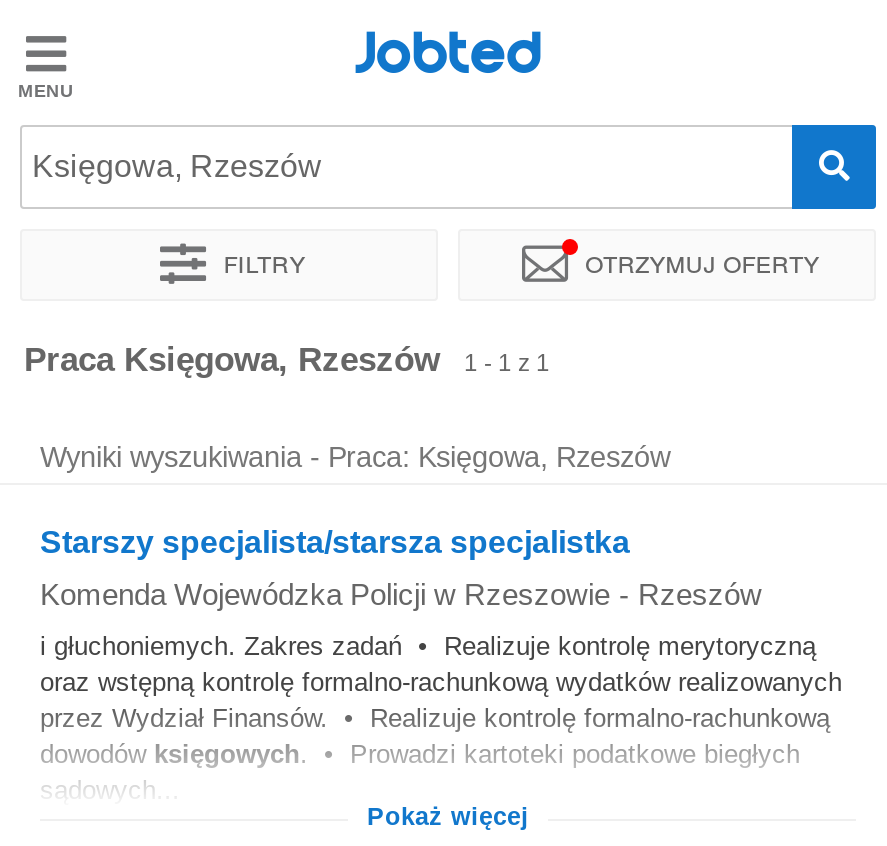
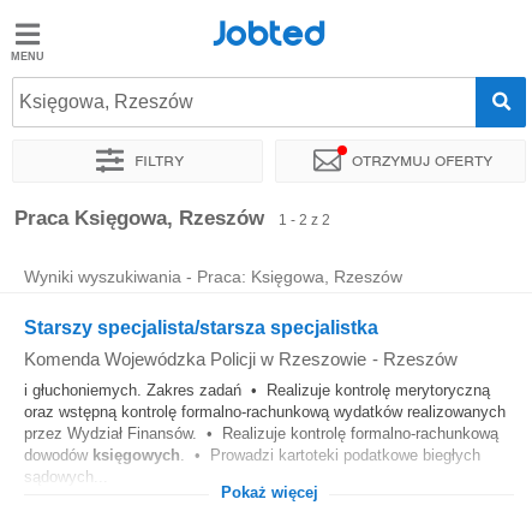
[464,349,550,377] 1 - 1 z 1 -> [279,212,330,228] 1 - 2 z 2

